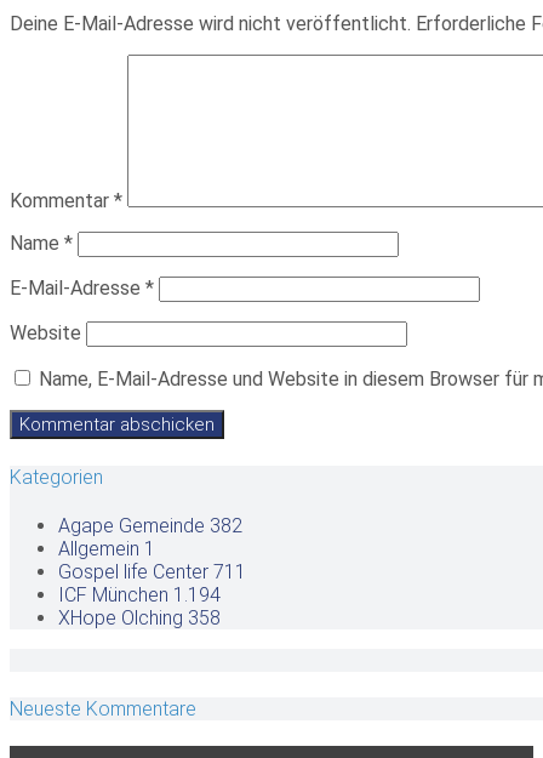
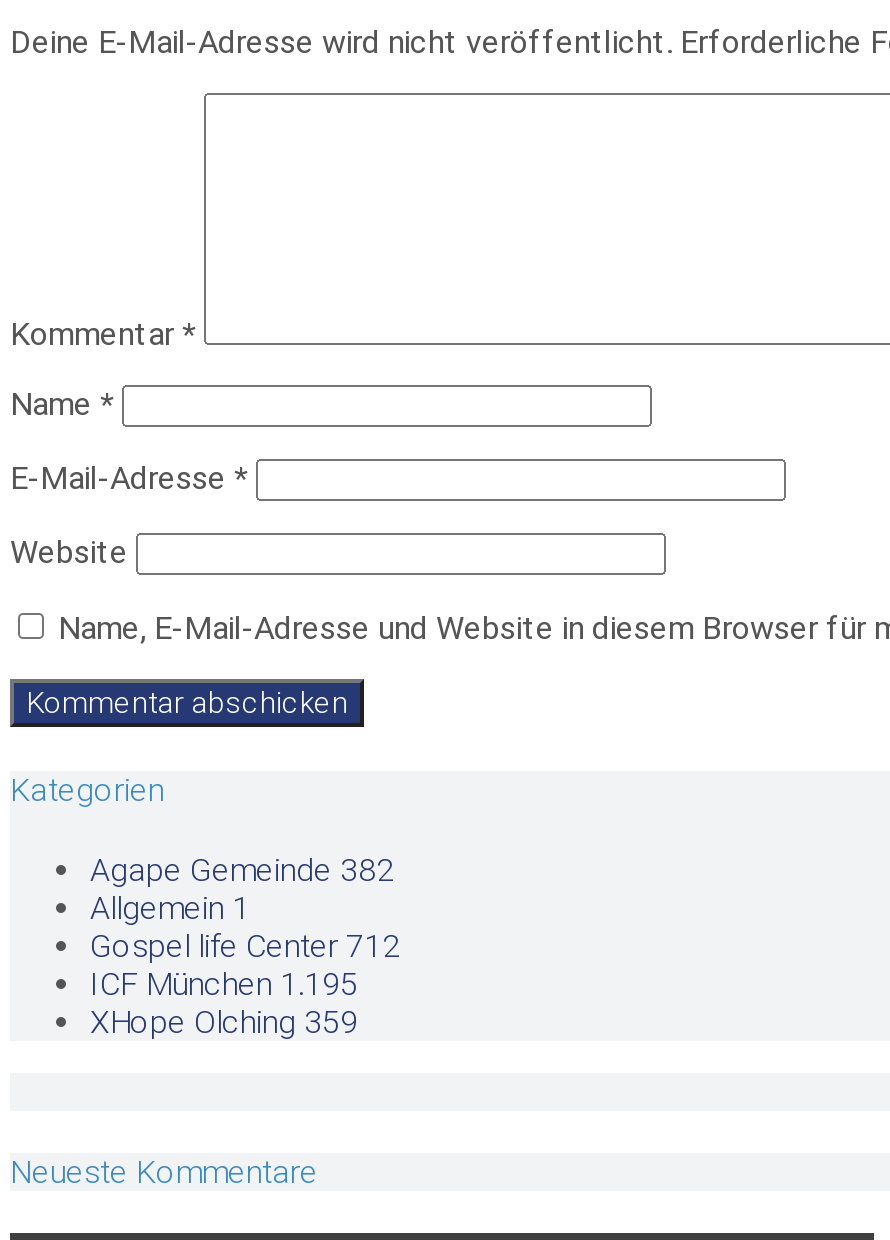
[58,560,246,583] Gospel life Center 711 -> [90,927,400,965] Gospel life Center 712
[58,583,221,606] ICF München 1.194 -> [90,965,358,1003] ICF München 1.195
[58,606,221,629] XHope Olching 358 -> [90,1003,358,1041] XHope Olching 359

